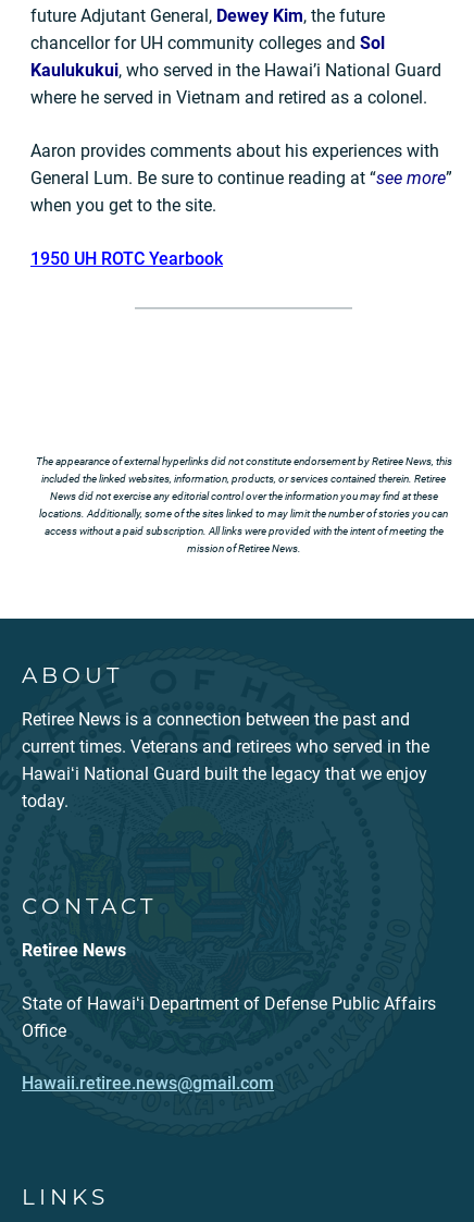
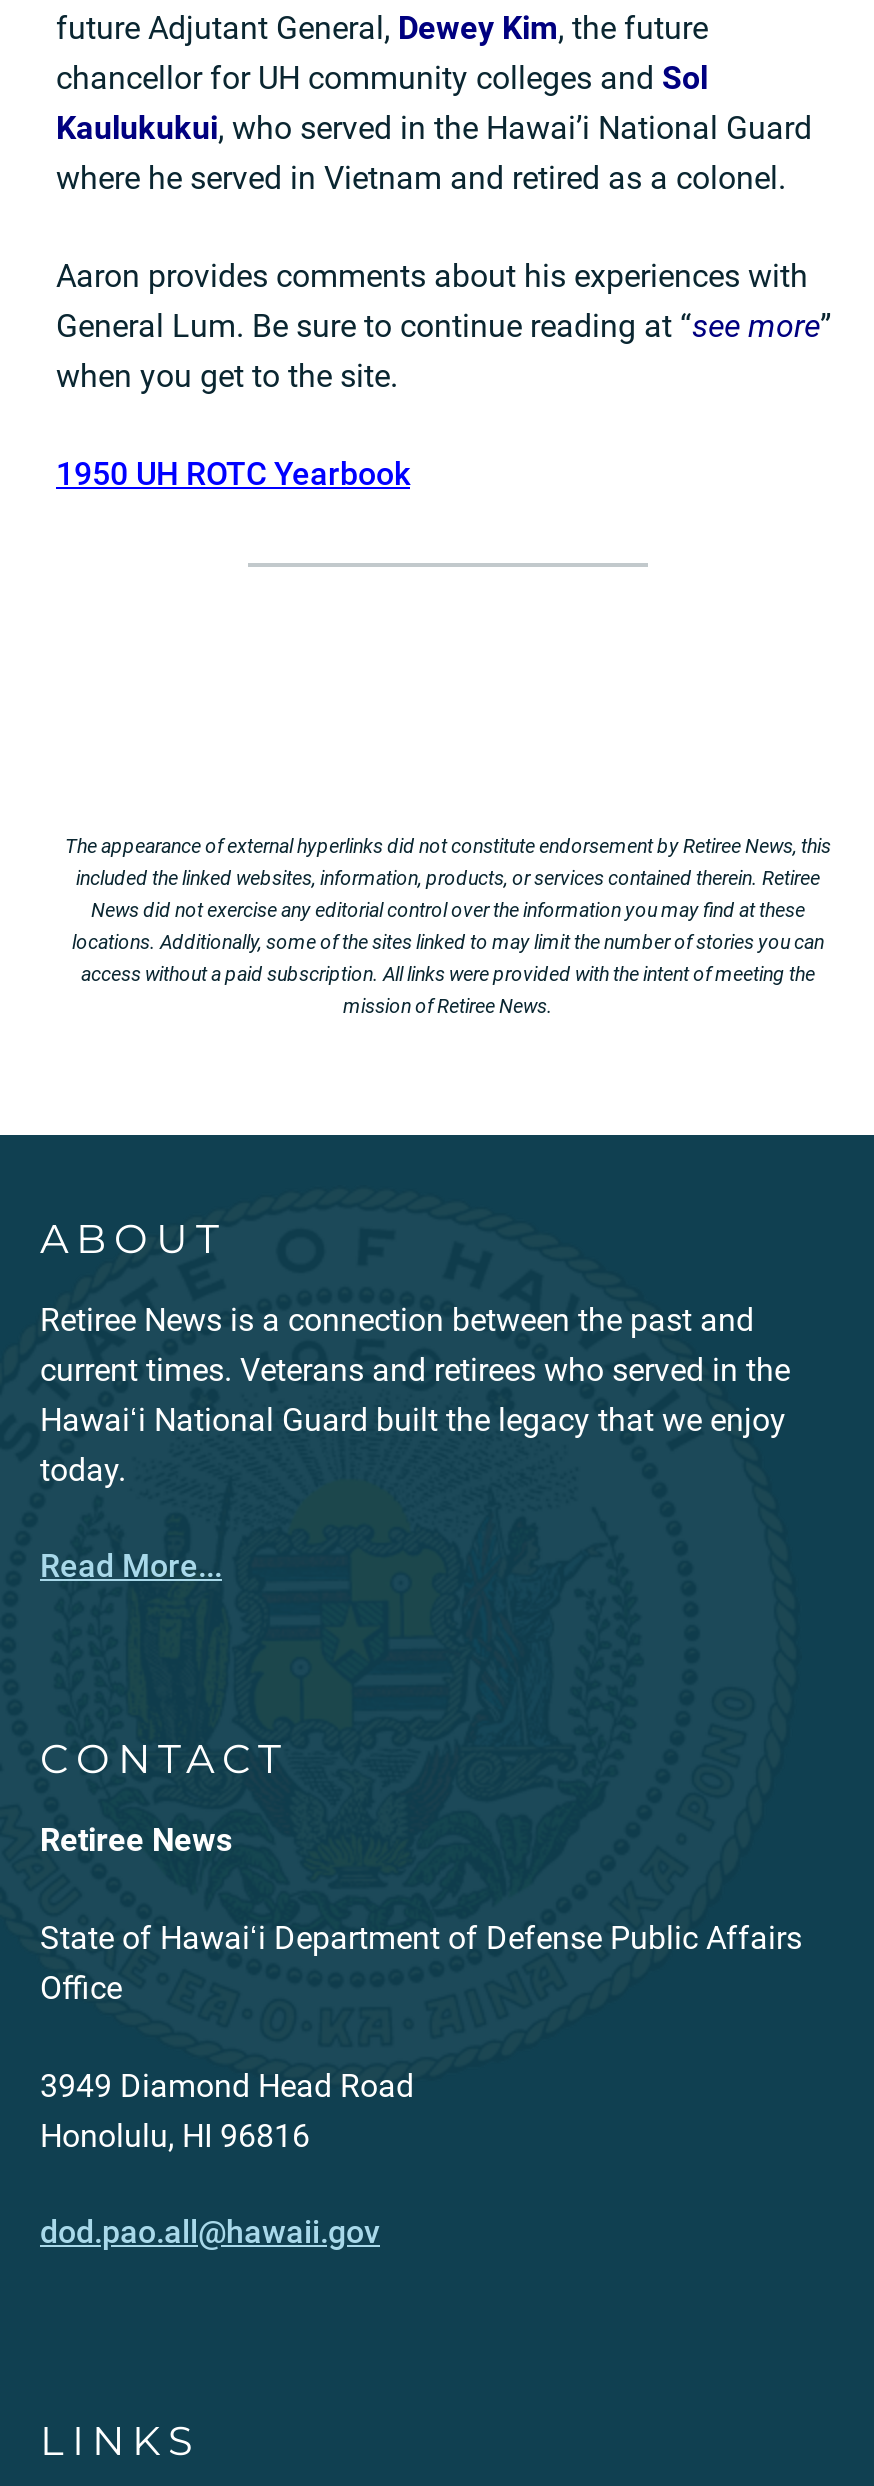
none -> [40,1547,222,1585] Read More...
[22,1073,274,1093] Hawaii.retiree.news@gmail.com -> [40,2067,414,2251] 3949 Diamond Head Road | Honolulu, HI 96816 | dod.pao.all@hawaii.gov

